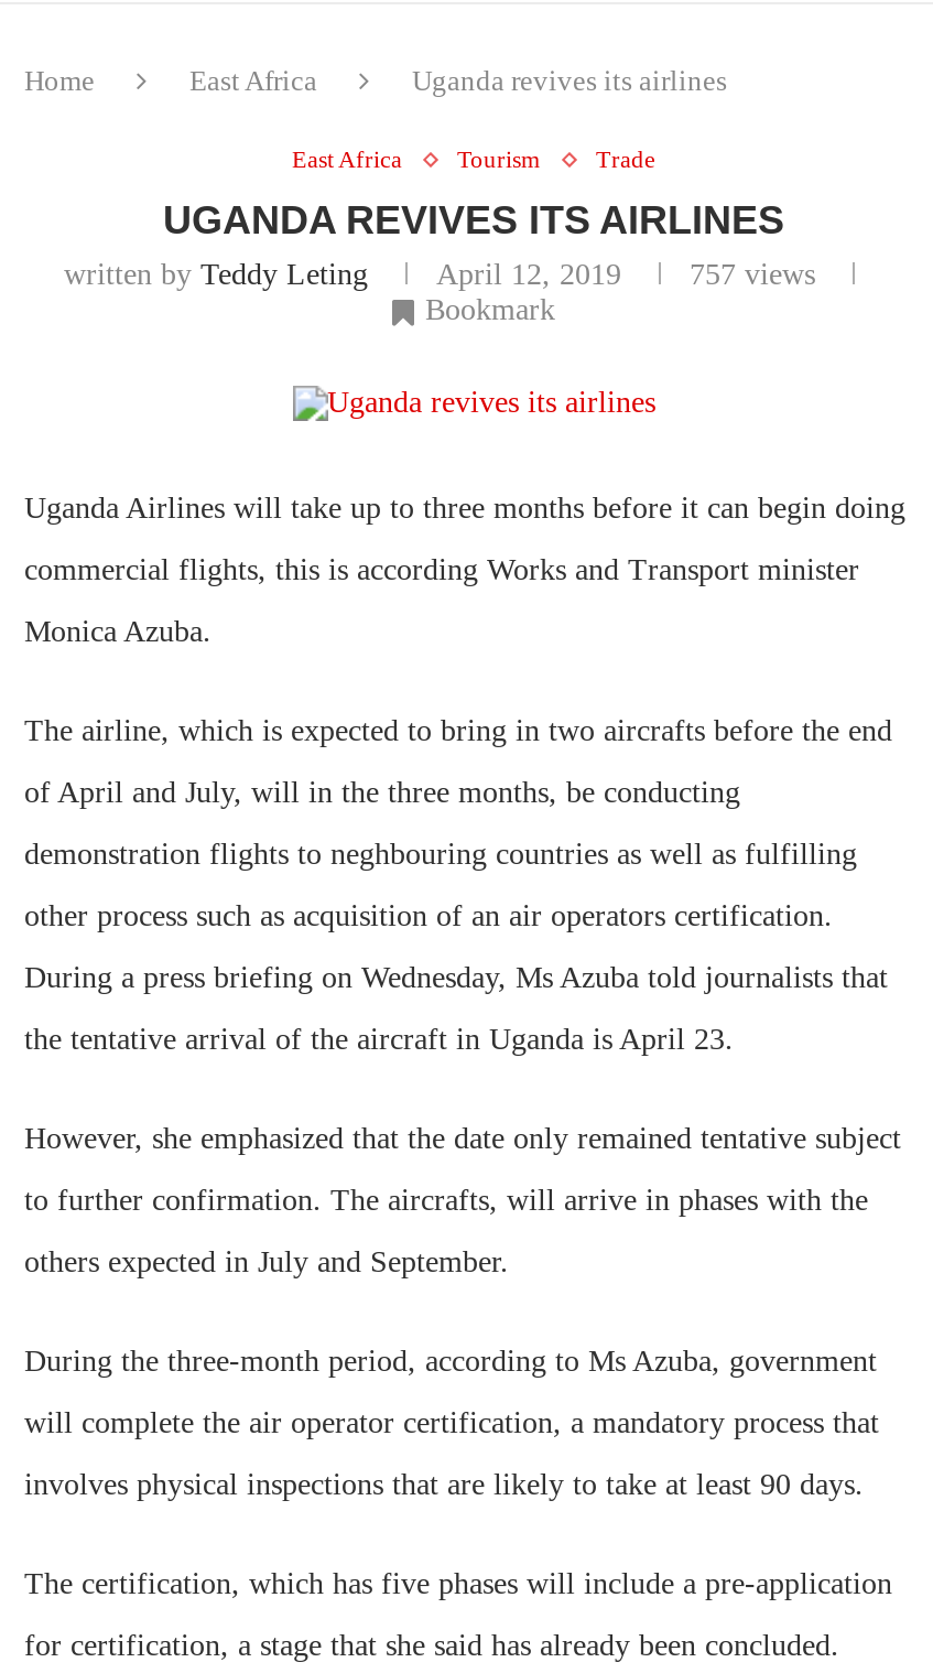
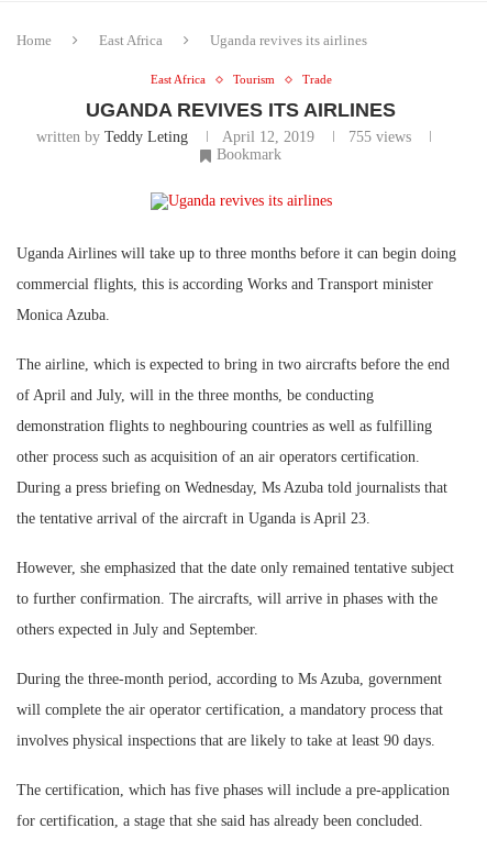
[690,258,815,291] 757 views -> [348,129,411,145] 755 views

